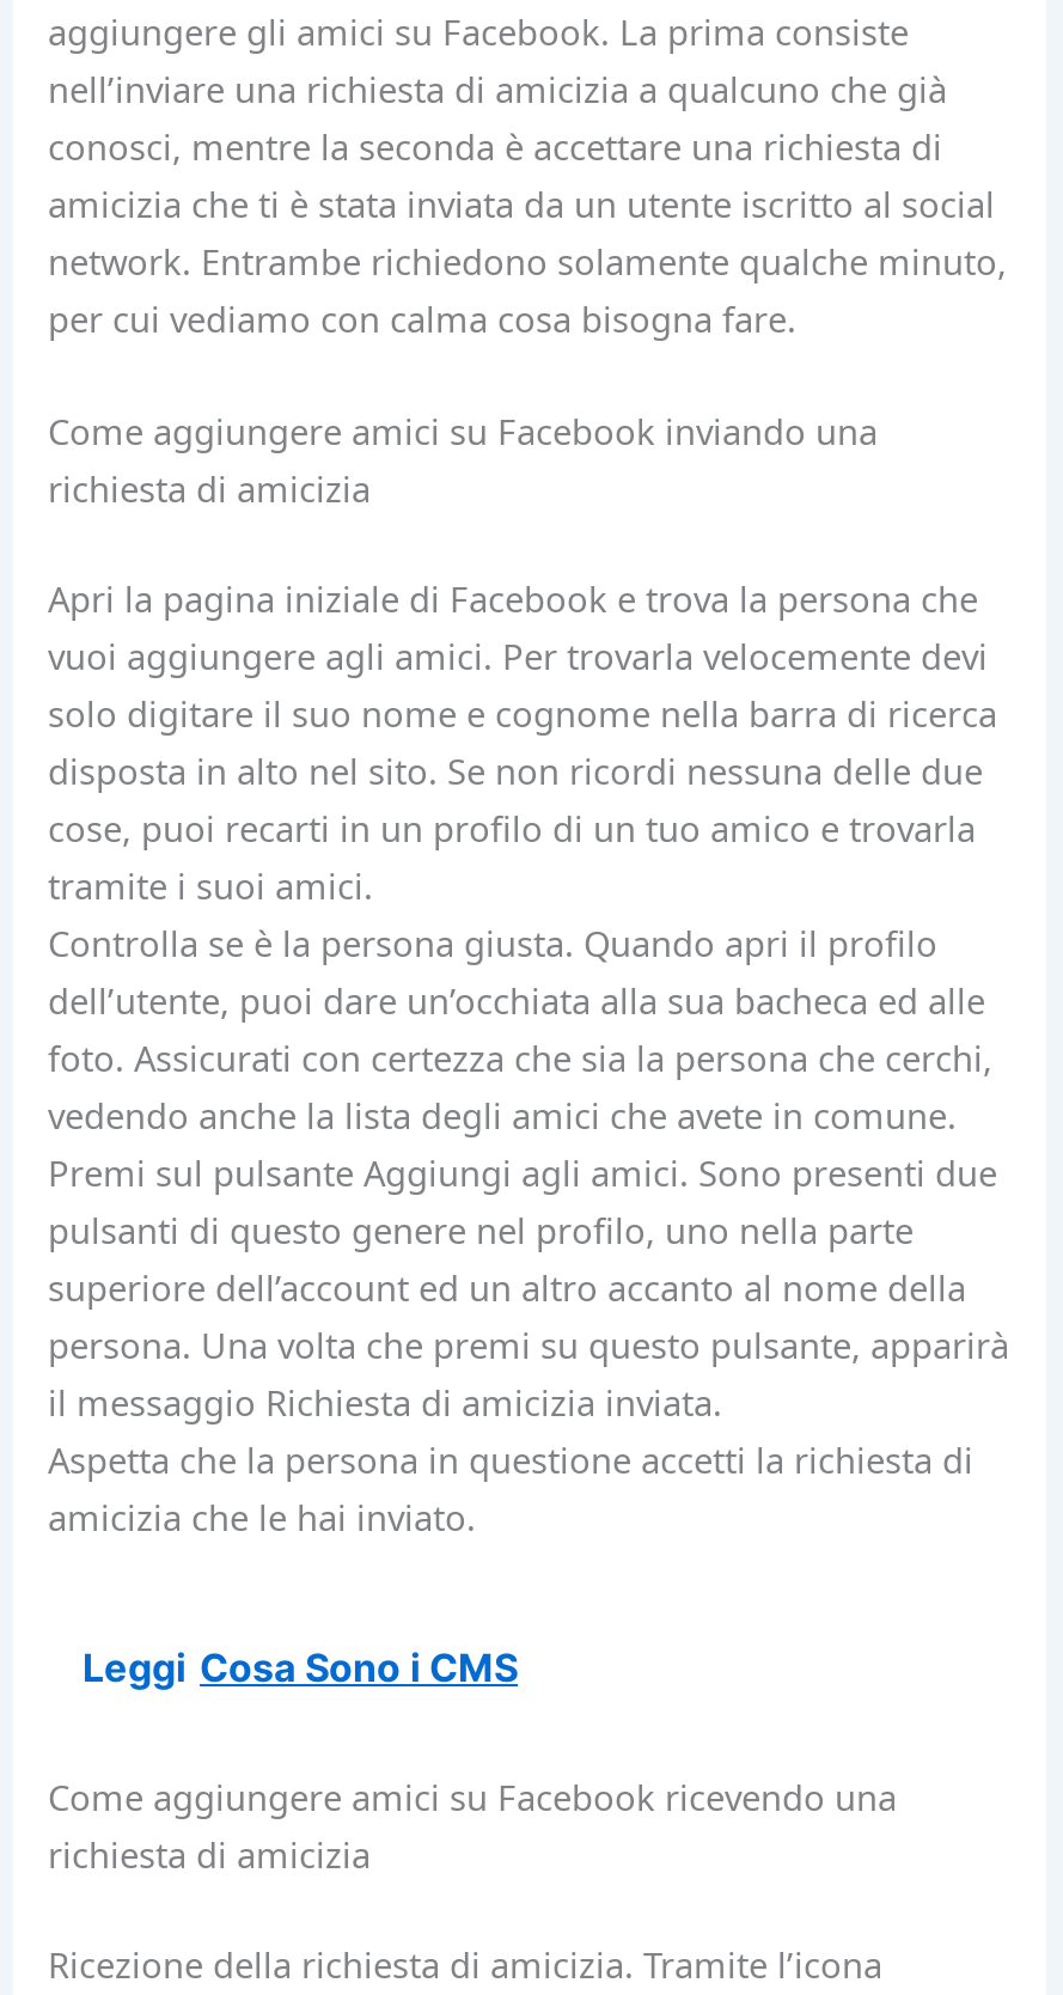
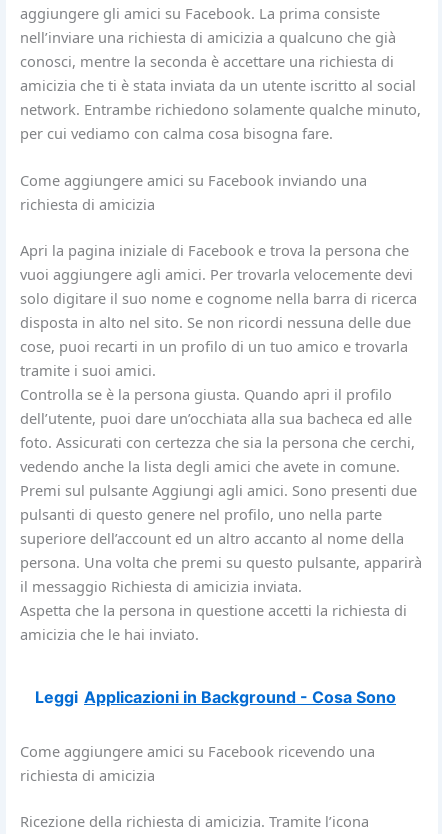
[83,1643,518,1691] Leggi Cosa Sono i CMS -> [35,687,396,707] Leggi Applicazioni in Background - Cosa Sono

